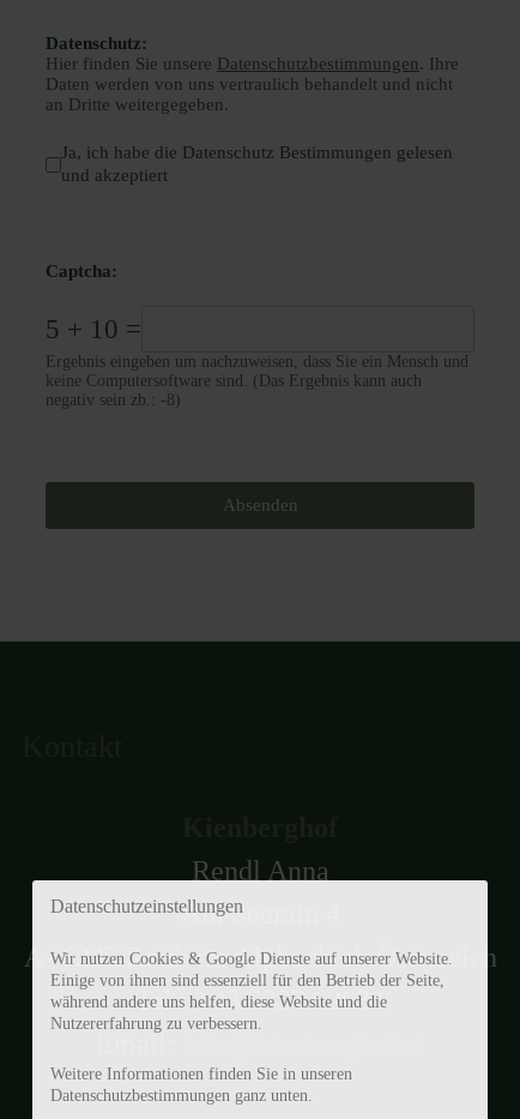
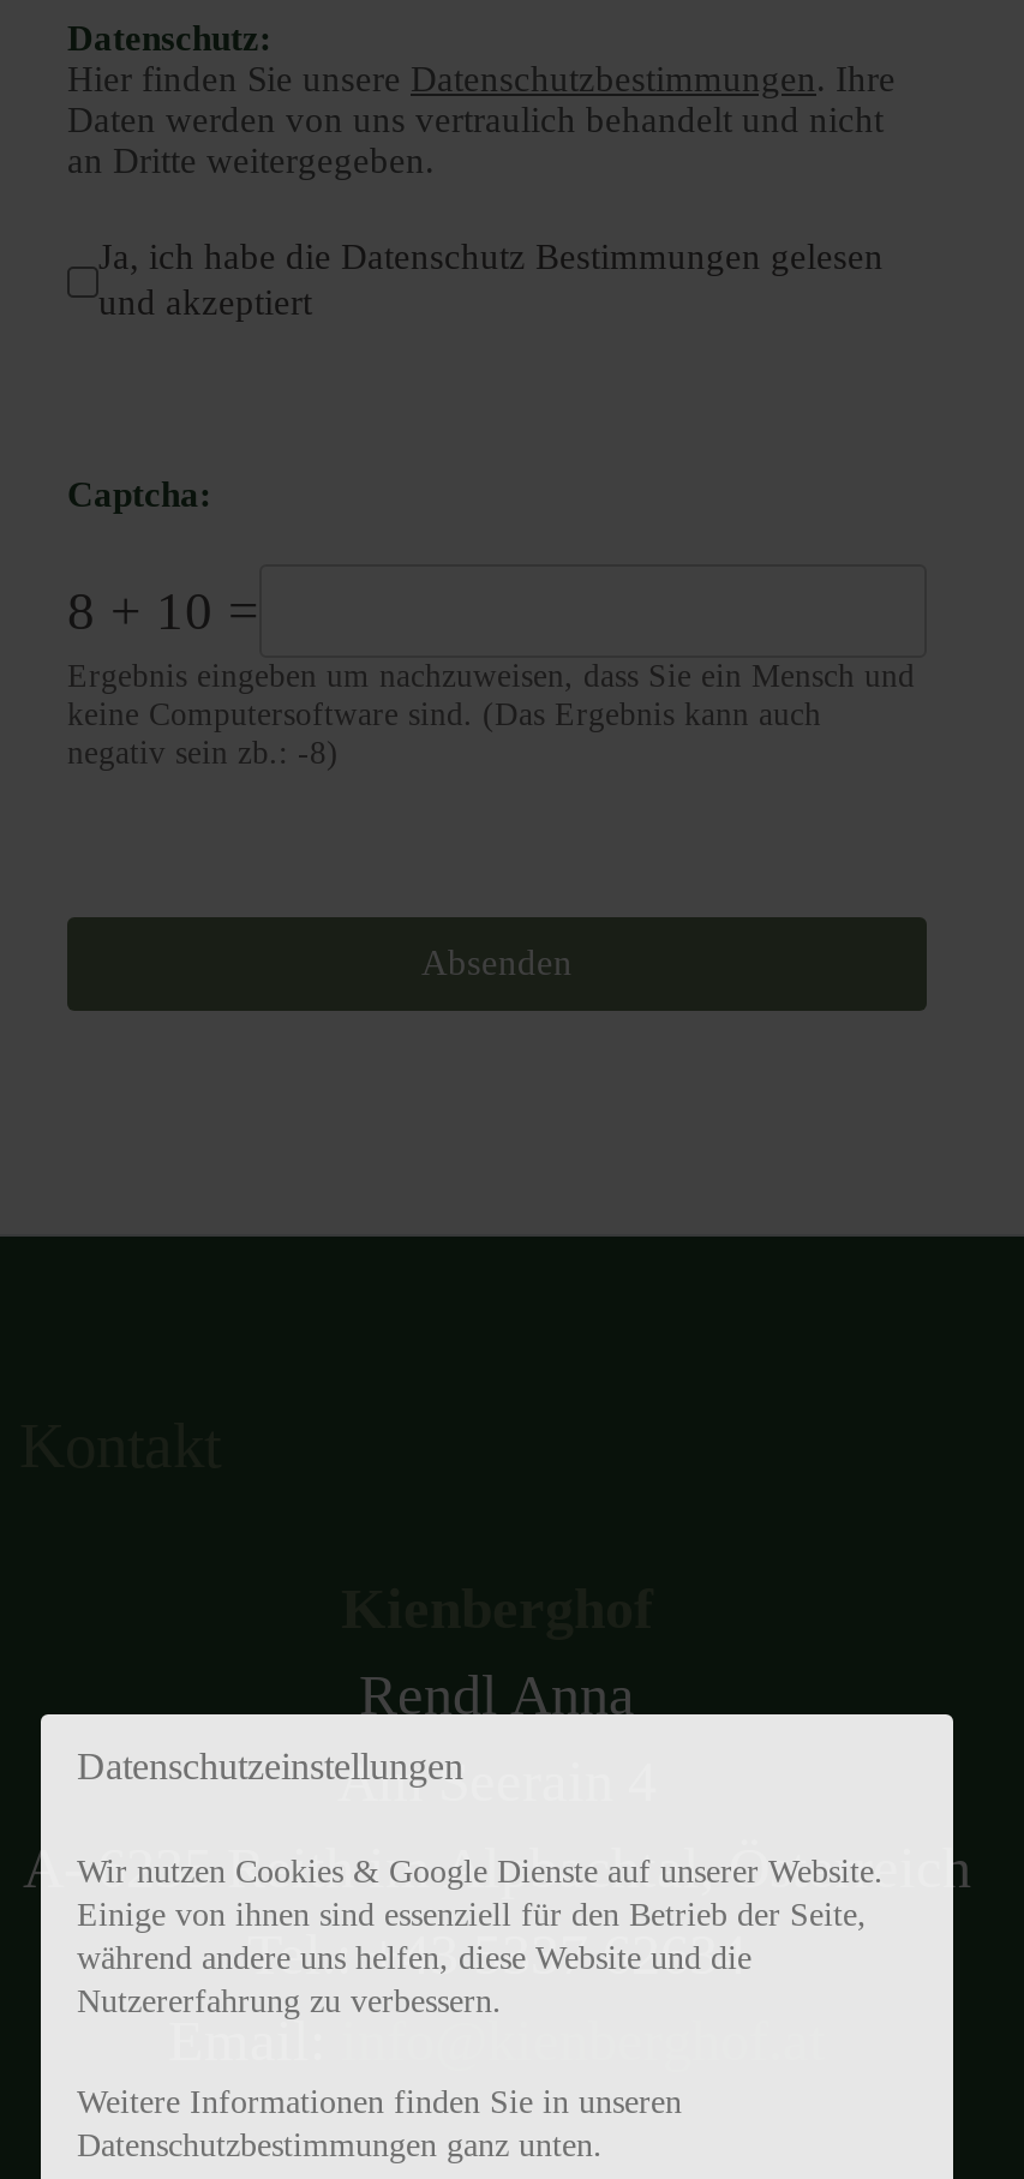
[46,314,141,344] 5 + 10 = -> [67,581,259,641] 8 + 10 =

